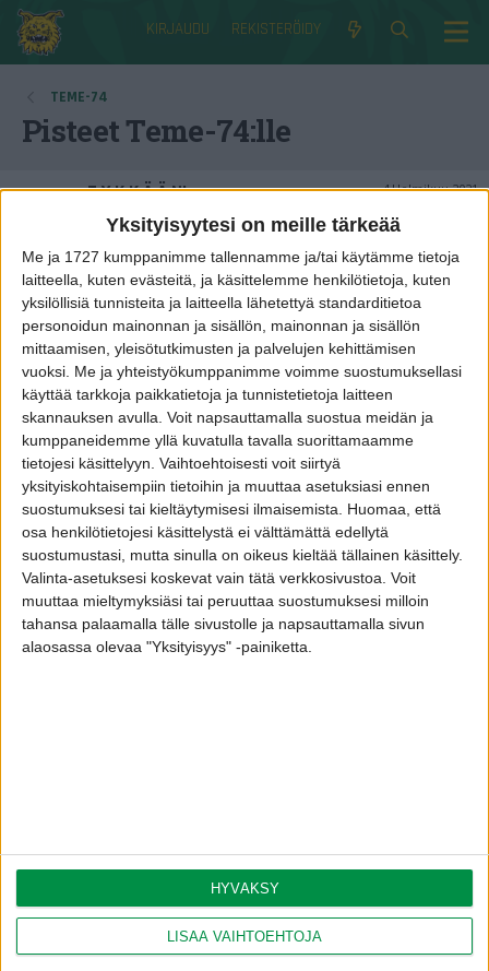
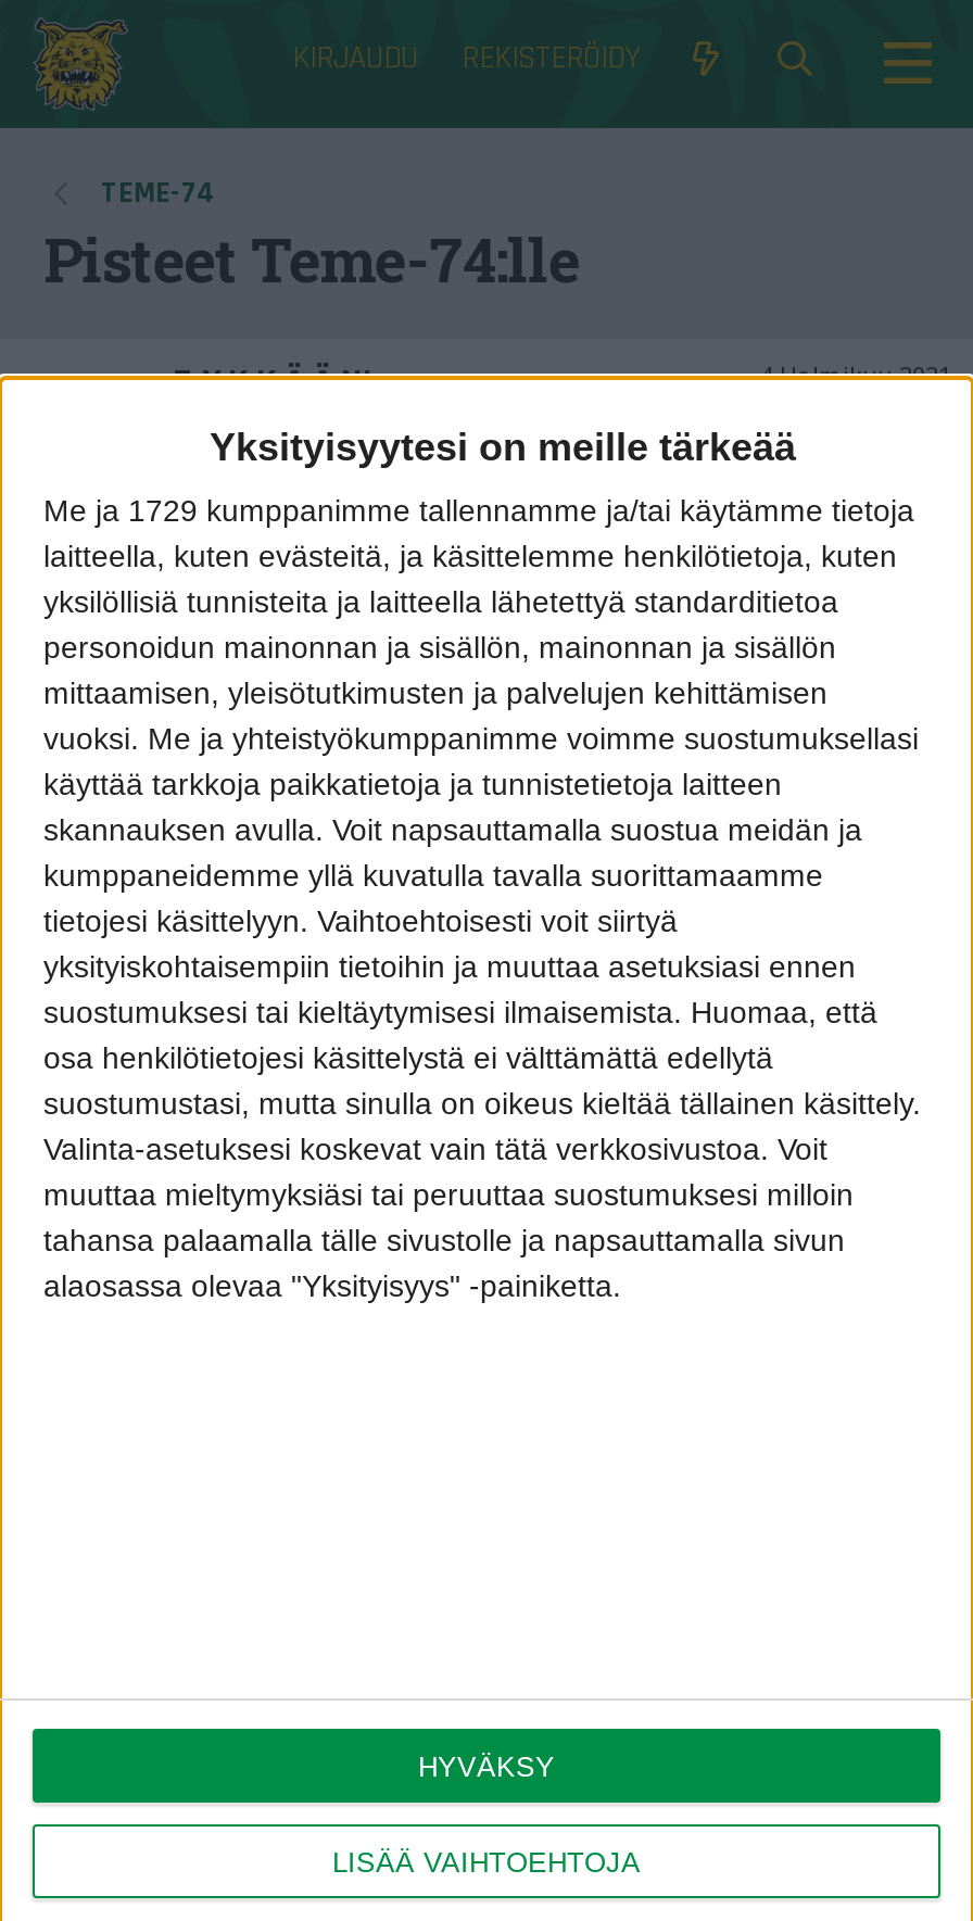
[22,248,460,265] Me ja 1727 kumppanimme tallennamme ja/tai käytämme tietoja -> [43,493,914,527] Me ja 1729 kumppanimme tallennamme ja/tai käytämme tietoja

